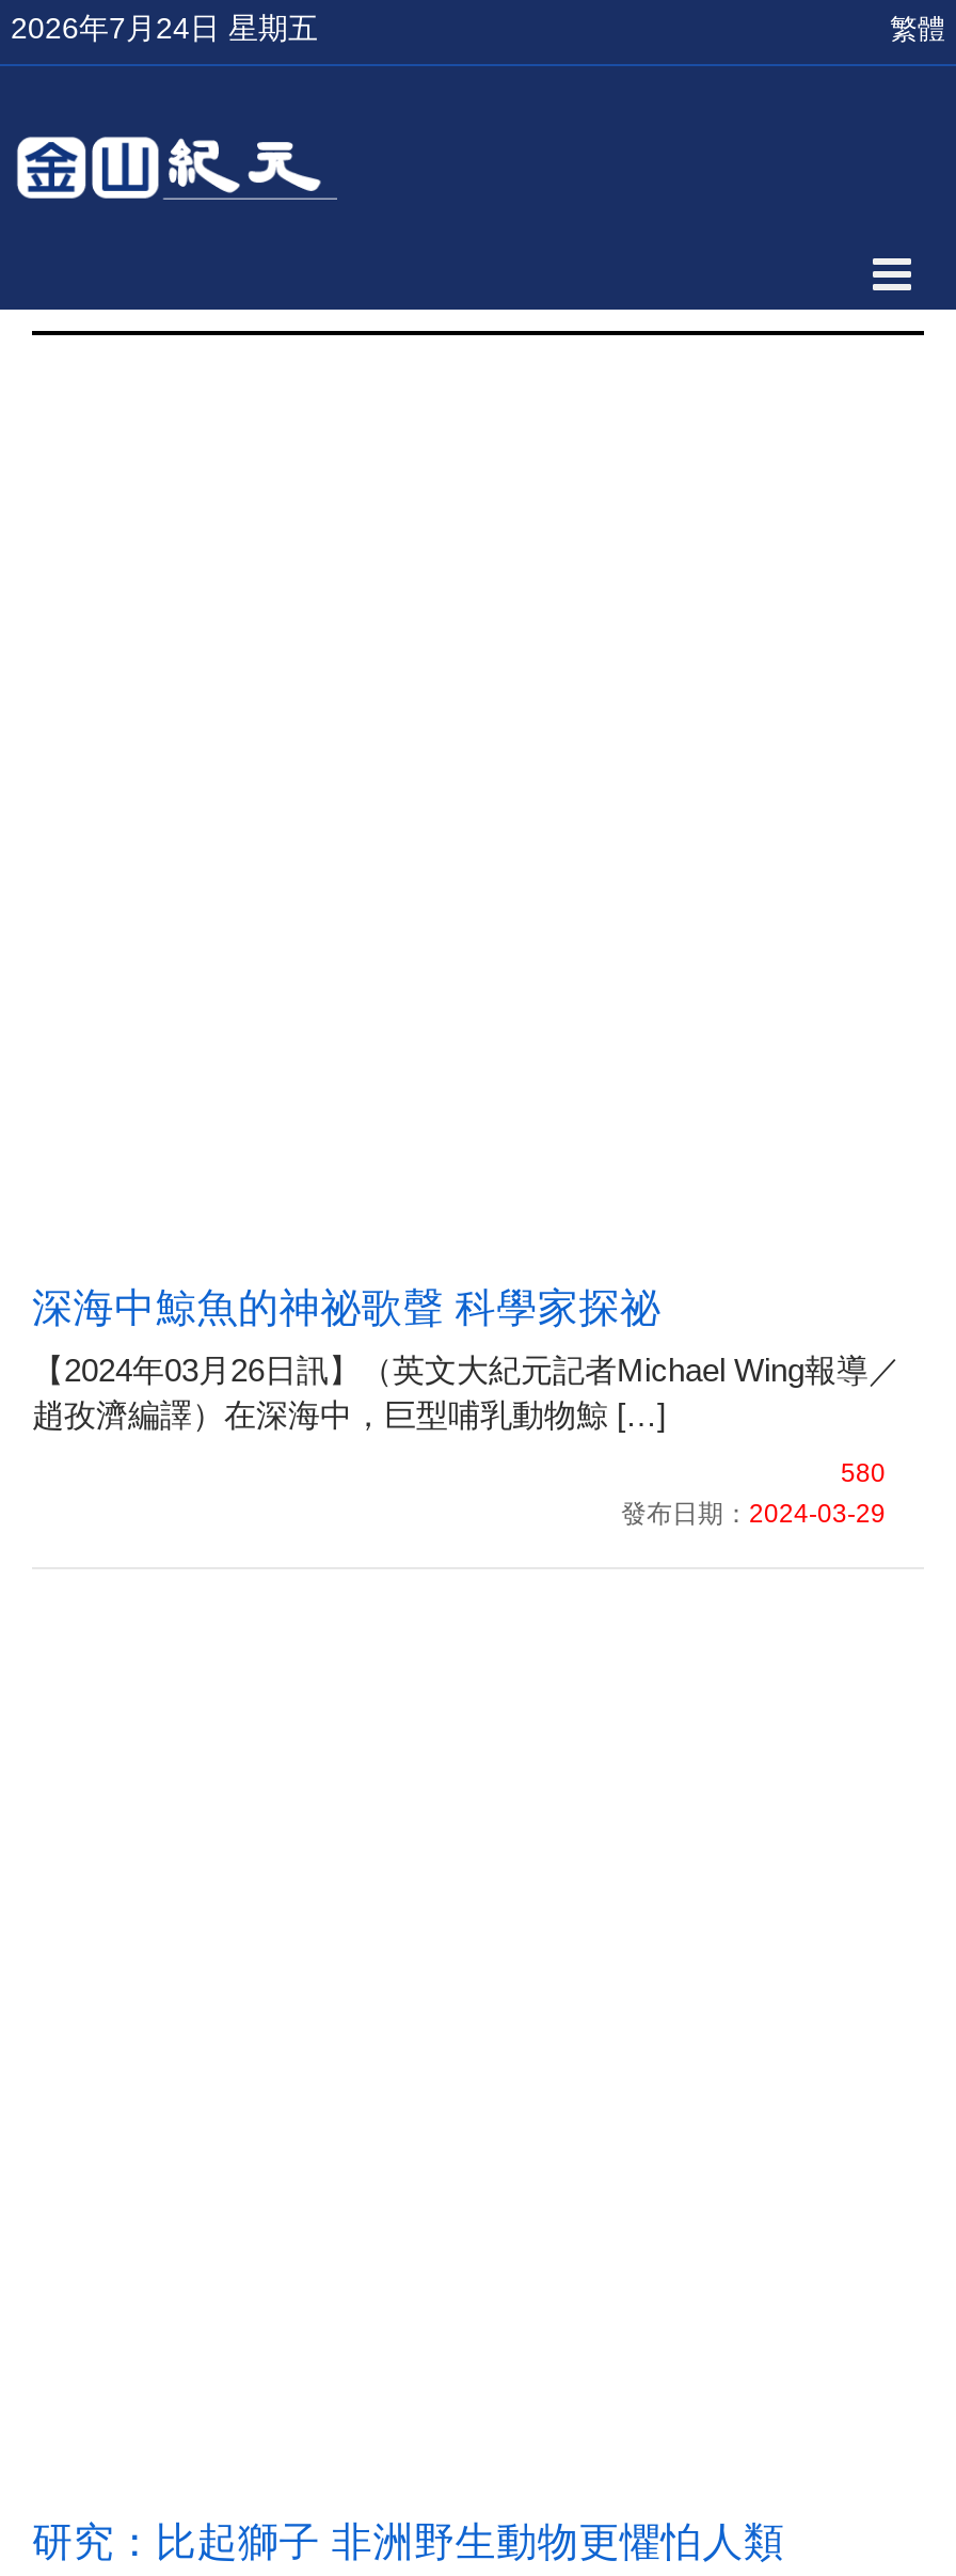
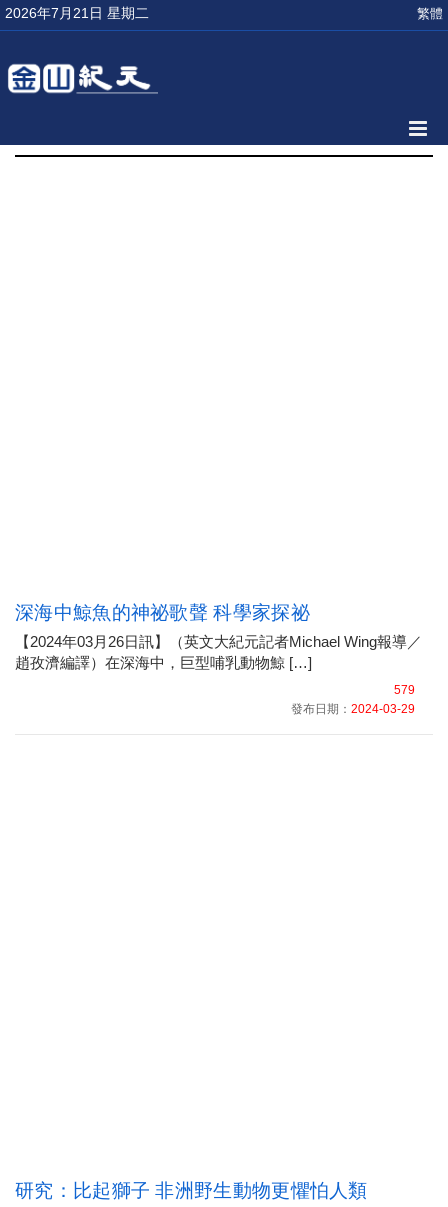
[11,11,318,45] 2026年7月24日 星期五 -> [5,5,149,21] 2026年7月21日 星期二
[841,1458,886,1488] 580 -> [394,683,415,697] 579

